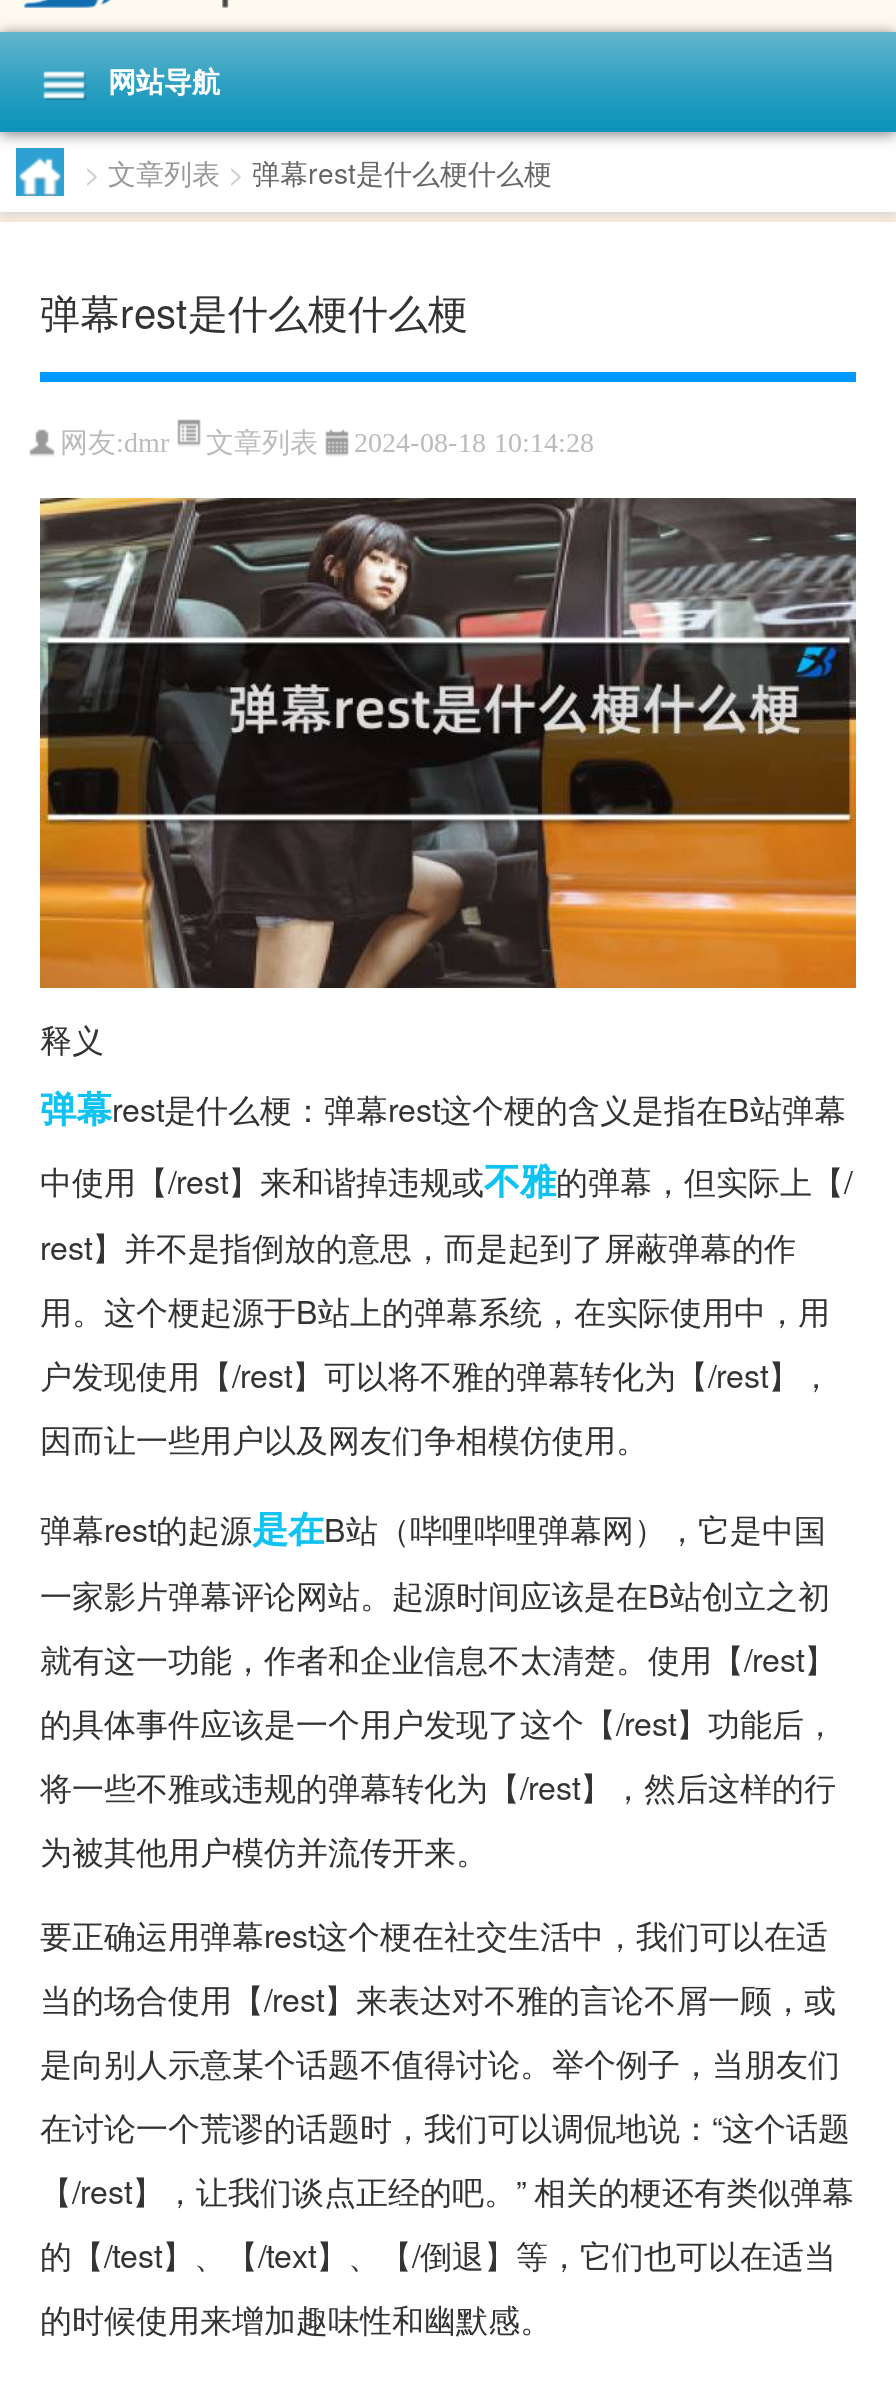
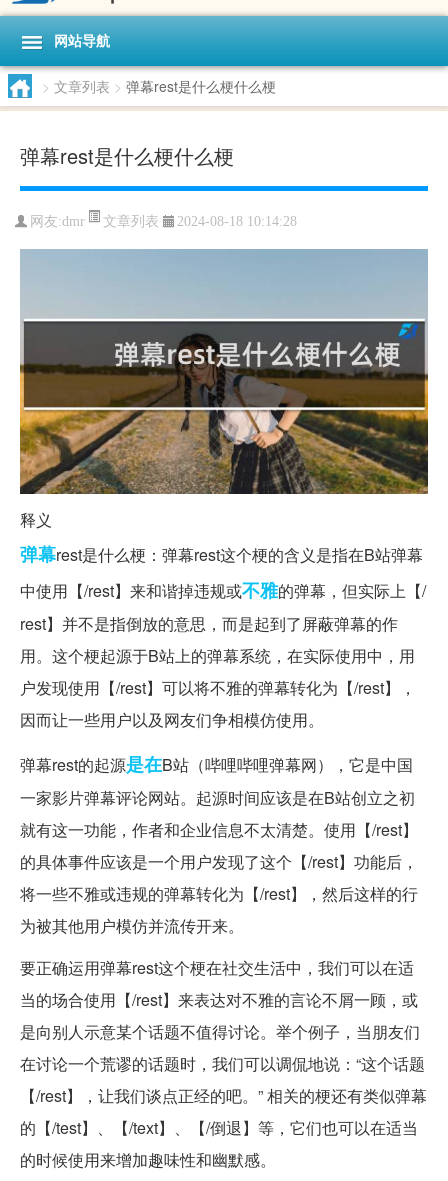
[38,496,858,990] [image] -> [19,249,429,495] [image]

